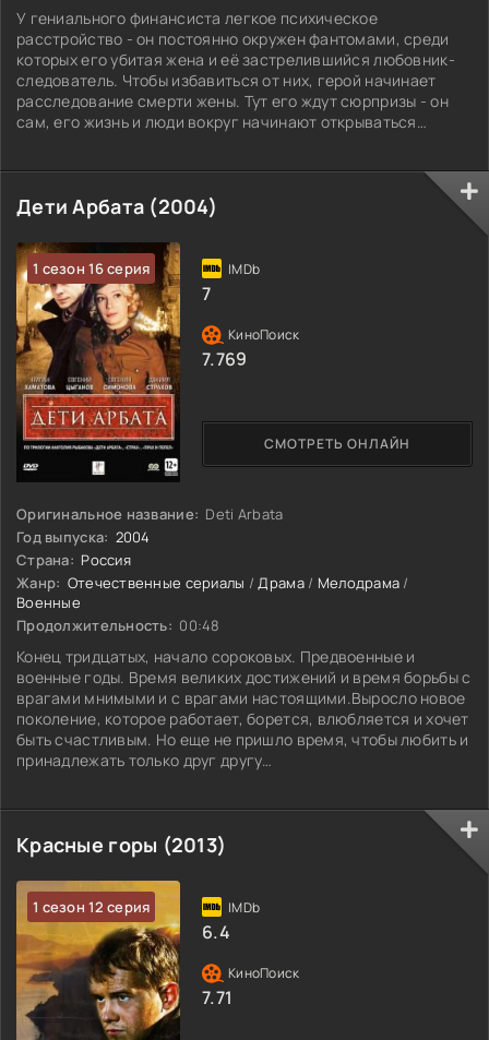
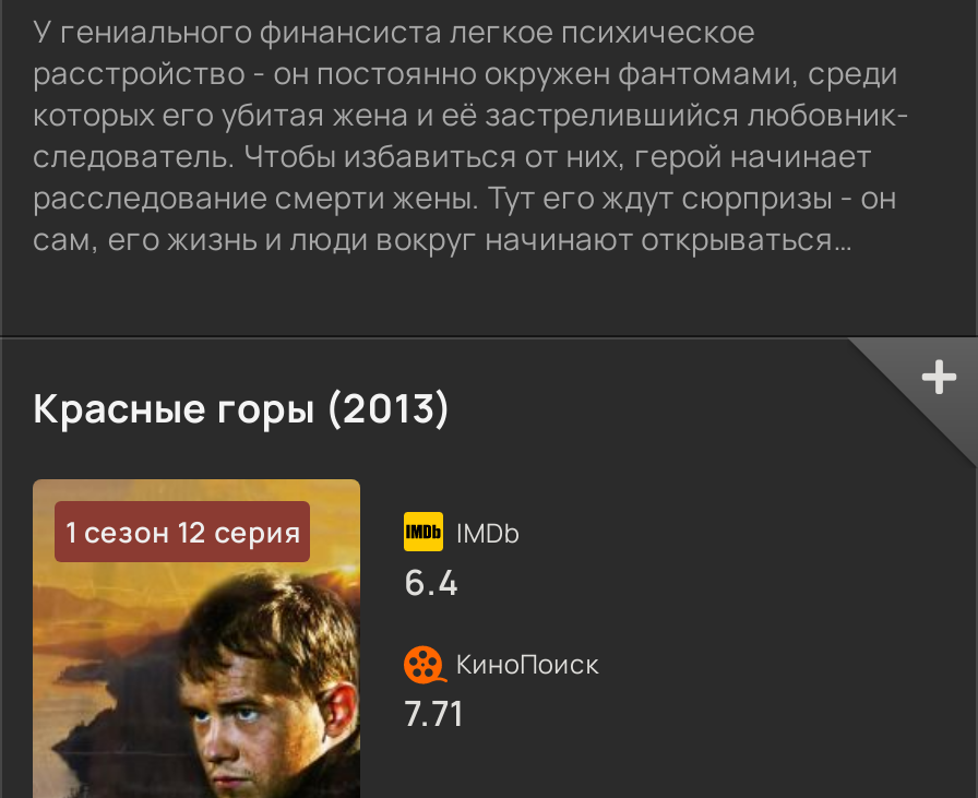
[16,193,217,482] [image] | Дети Арбата (2004) | 1 сезон 16 серия -> none
[202,281,247,370] 7 | 7.769 -> none
[264,434,410,452] СМОТРЕТЬ ОНЛАЙН -> none
[16,504,471,770] Оригинальное название: Deti Arbata | Год выпуска: 2004 | Страна: Россия | Жанр: Отечественные сериалы / Драма / Мелодрама / | Военные | Продолжительность: 00:48 | Конец тридцатых, начало сороковых. Предвоенные и | военные годы. Время великих достижений и время борьбы с | врагами мнимыми и с врагами настоящими.Выросло новое | поколение, которое работает, борется, влюбляется и хочет | быть счастливым. Но еще не пришло время, чтобы любить и | принадлежать только друг другу… -> none

